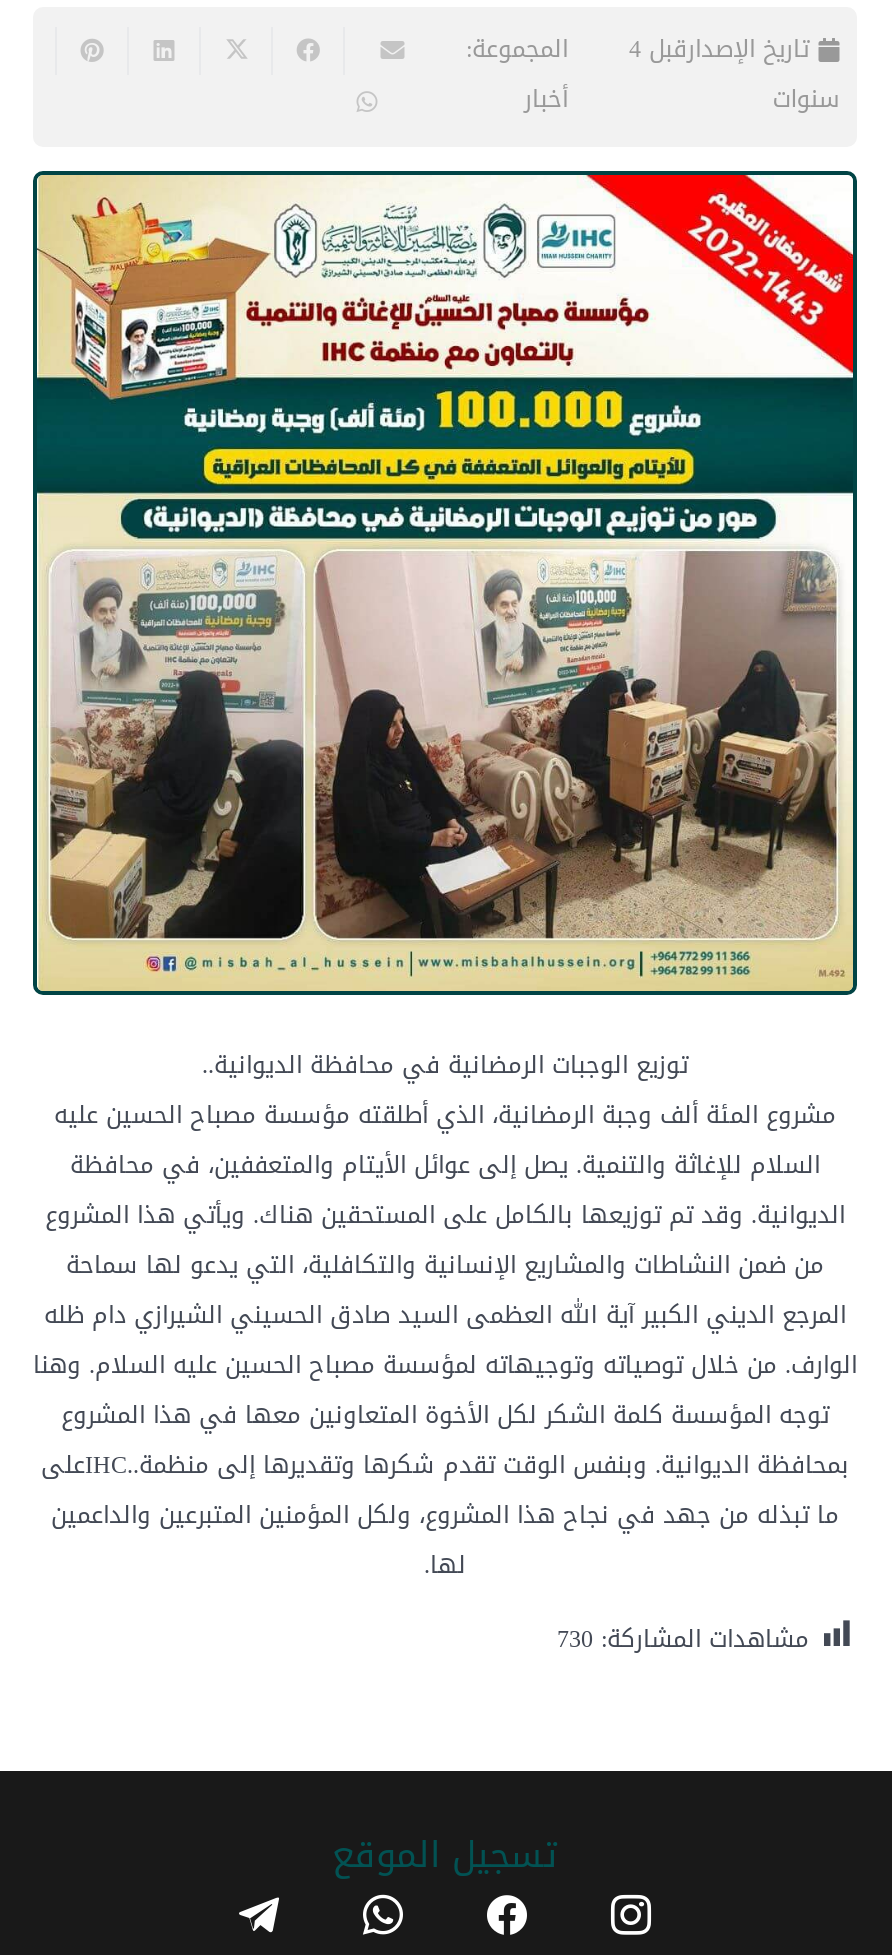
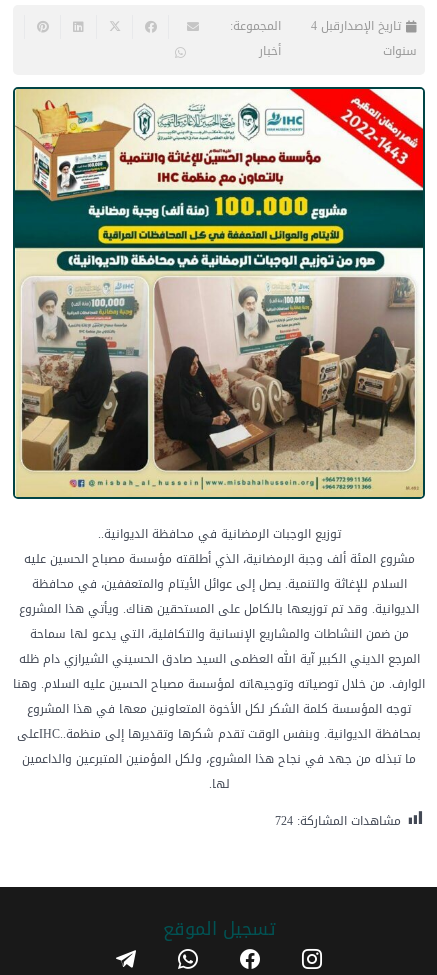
[557,1617,809,1661] مشاهدات المشاركة: 730 -> [275,810,401,832] مشاهدات المشاركة: 724

